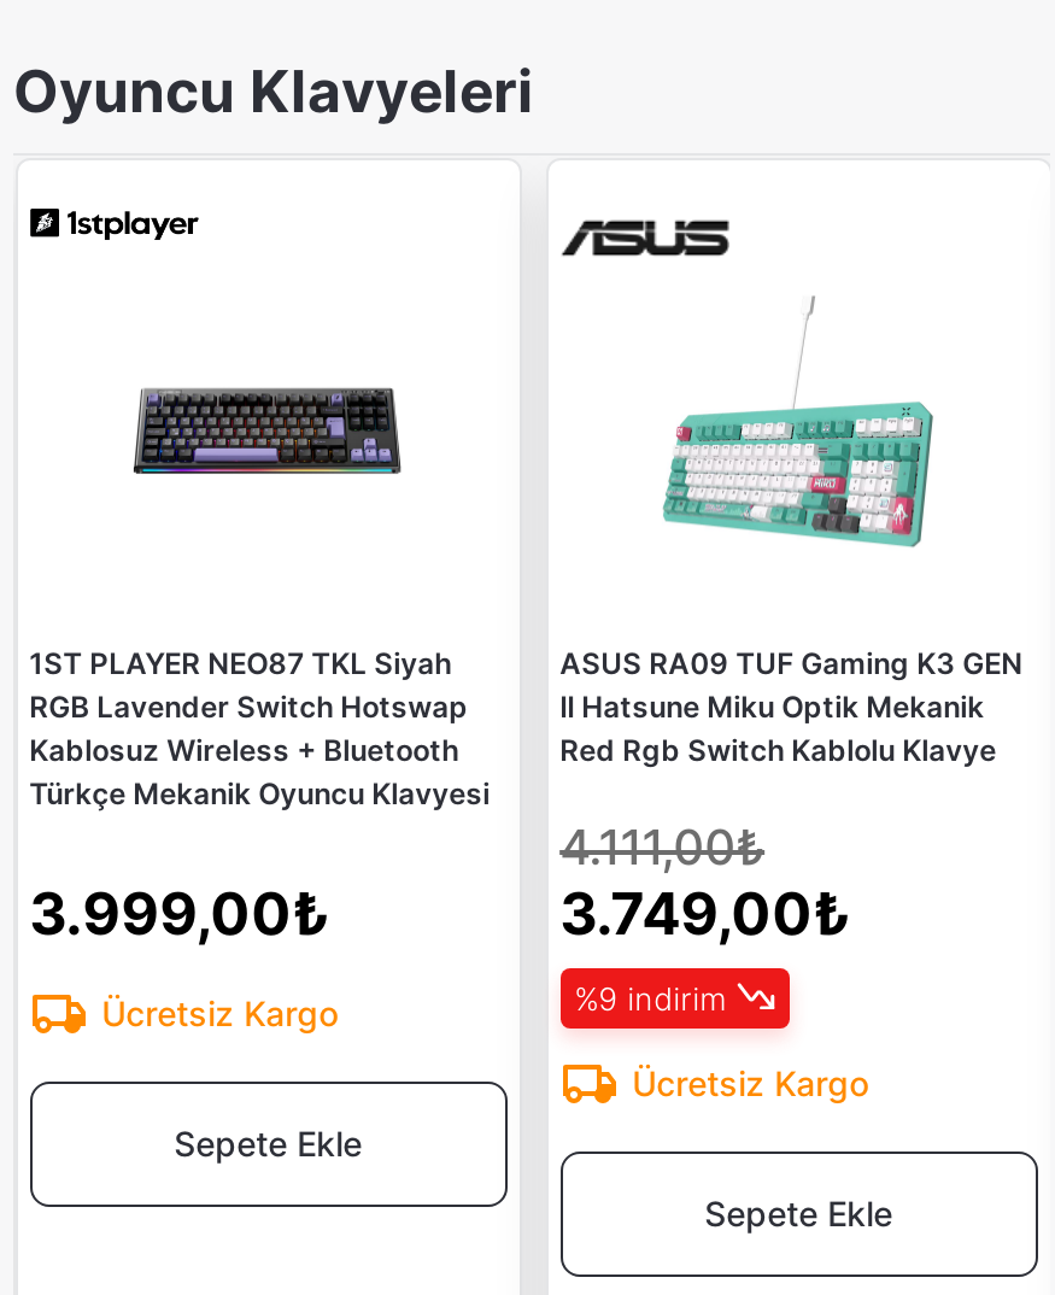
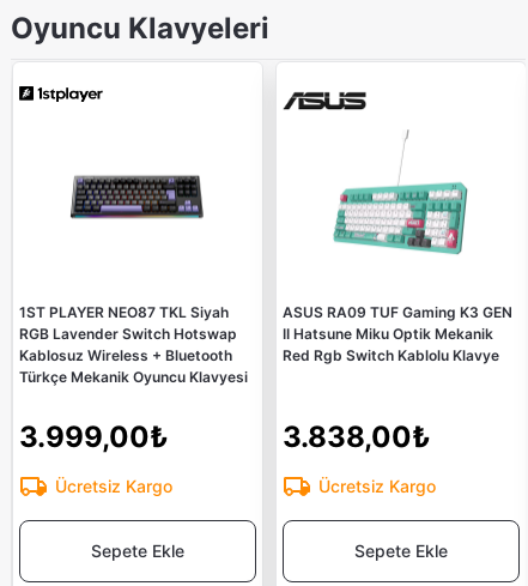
[560,818,851,1017] 4.111,00₺ | 3.749,00₺ | %9 indirim -> [282,419,431,454] 3.838,00₺

